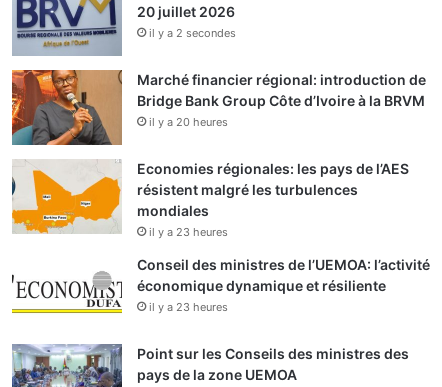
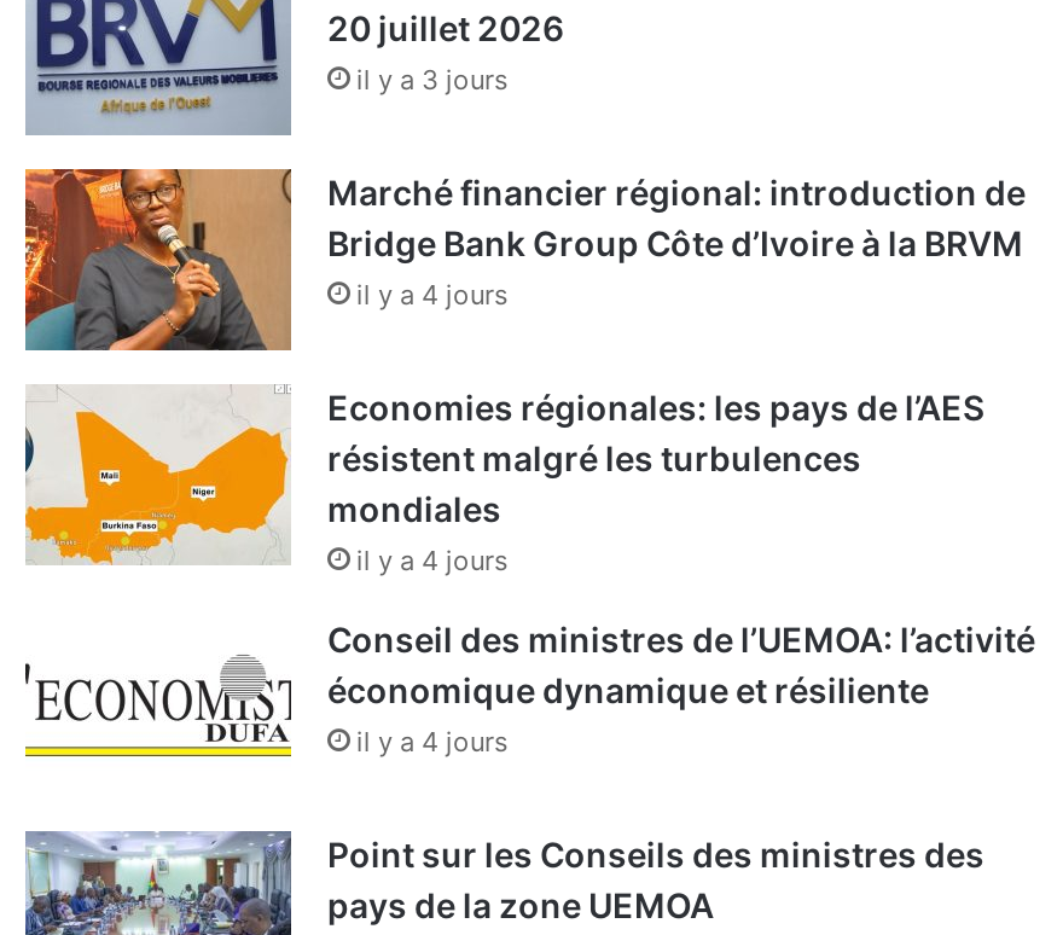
[149,26,236,40] il y a 2 secondes -> [356,64,509,97] il y a 3 jours
[149,115,228,129] il y a 20 heures -> [356,279,509,312] il y a 4 jours
[149,225,228,239] il y a 23 heures -> [356,544,509,578] il y a 4 jours
[149,300,228,314] il y a 23 heures -> [356,726,509,759] il y a 4 jours

